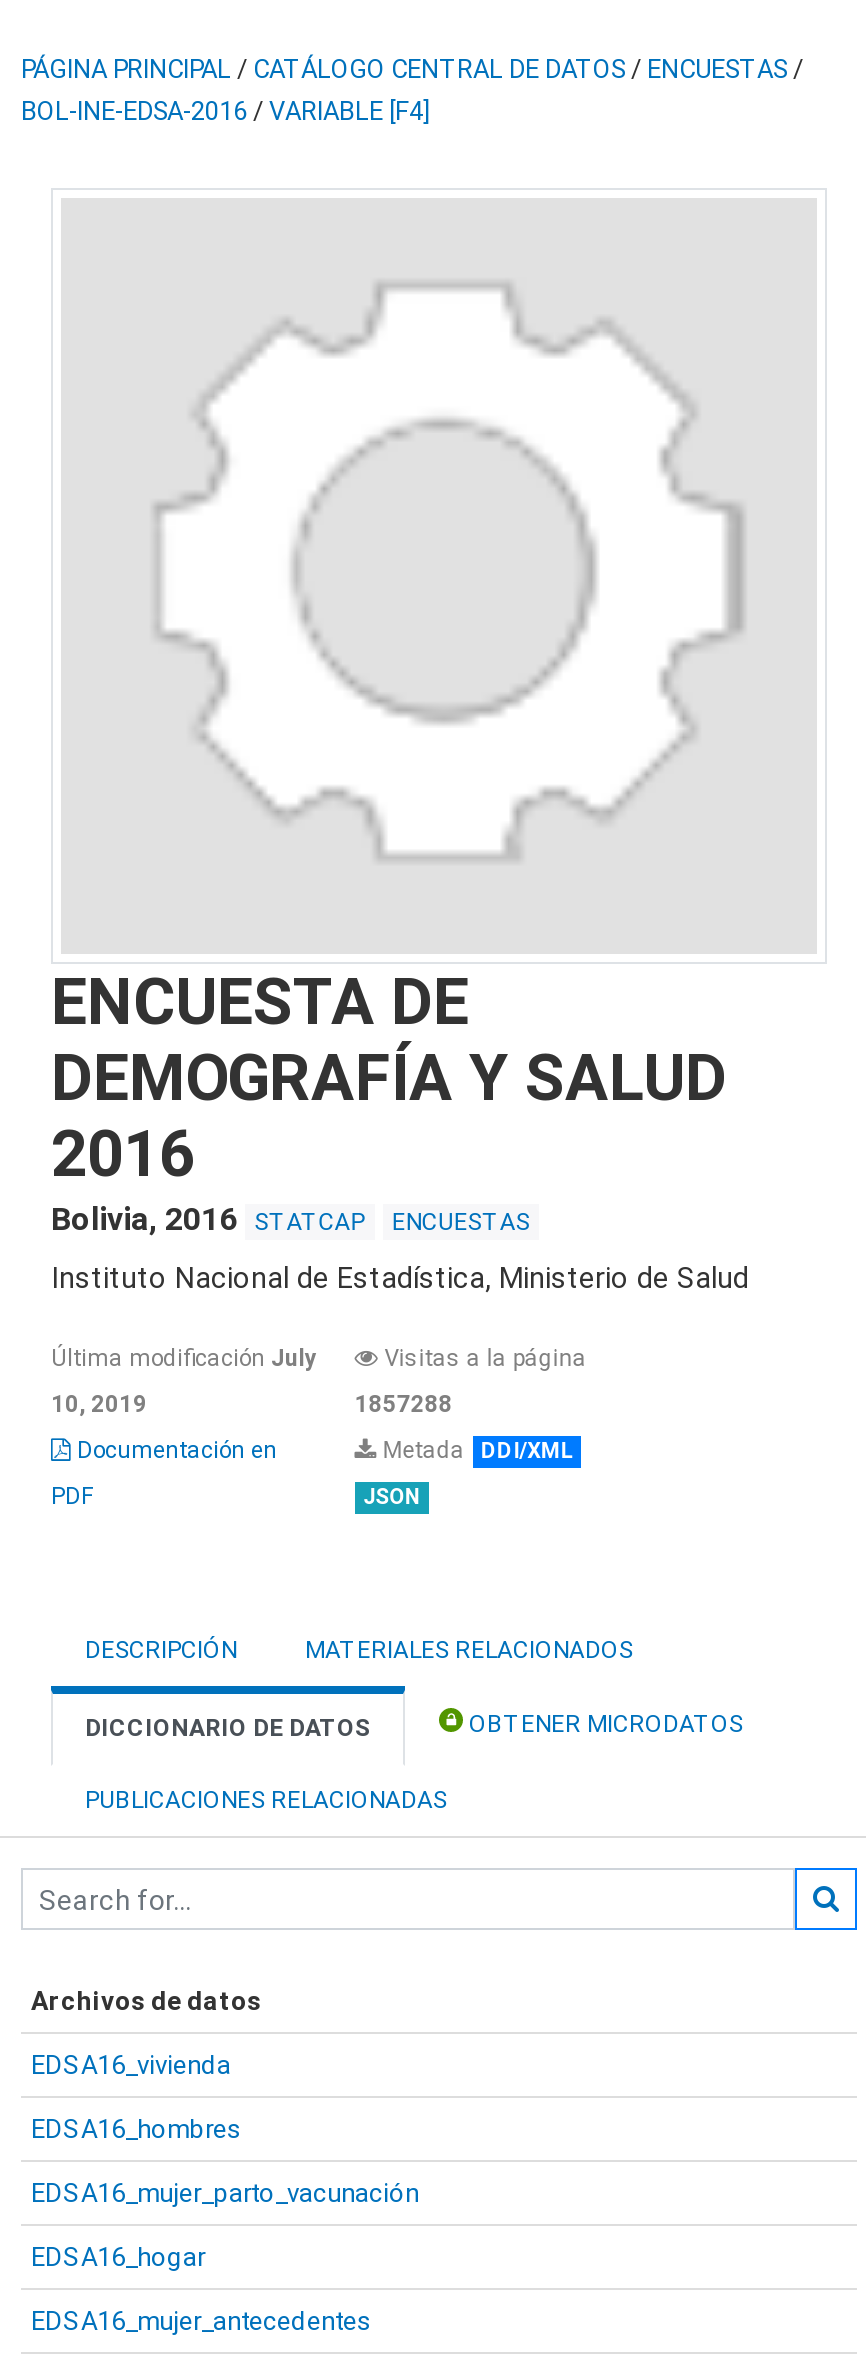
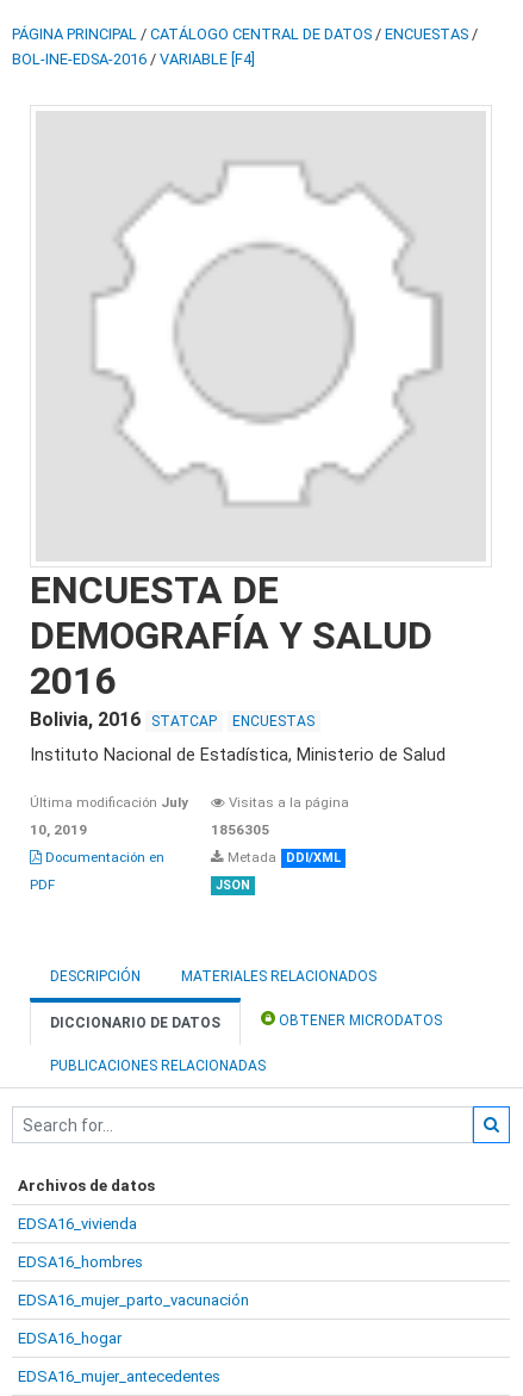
[355,1390,453,1418] 1857288 -> [211,821,269,838] 1856305

